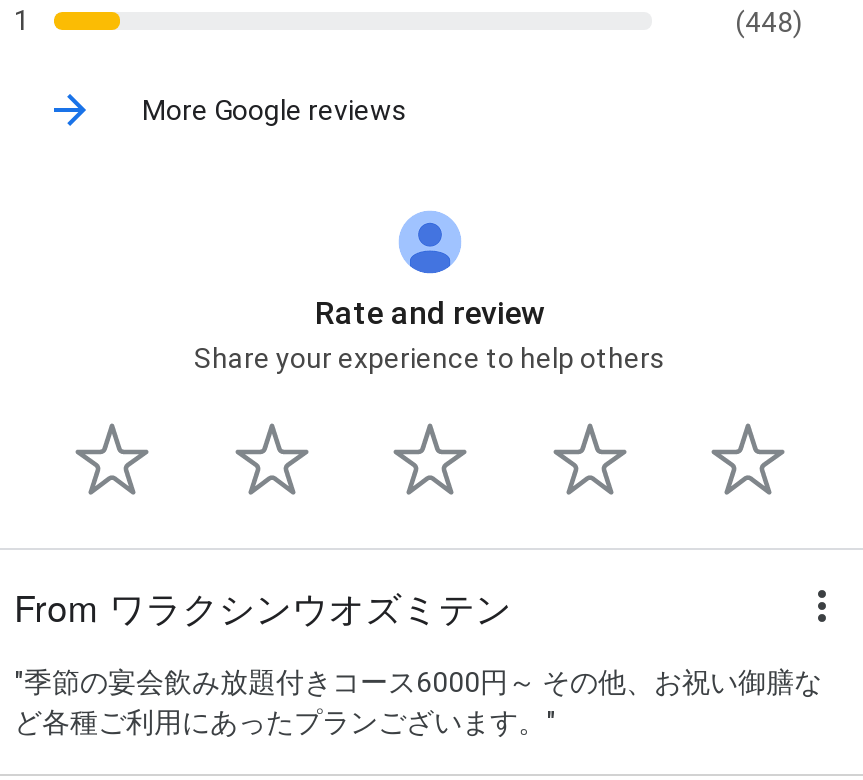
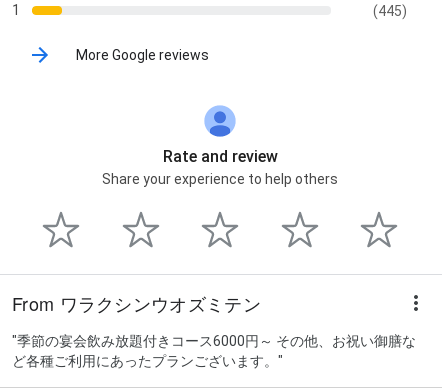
[735,5,803,37] (448) -> [372,3,406,19] (445)

